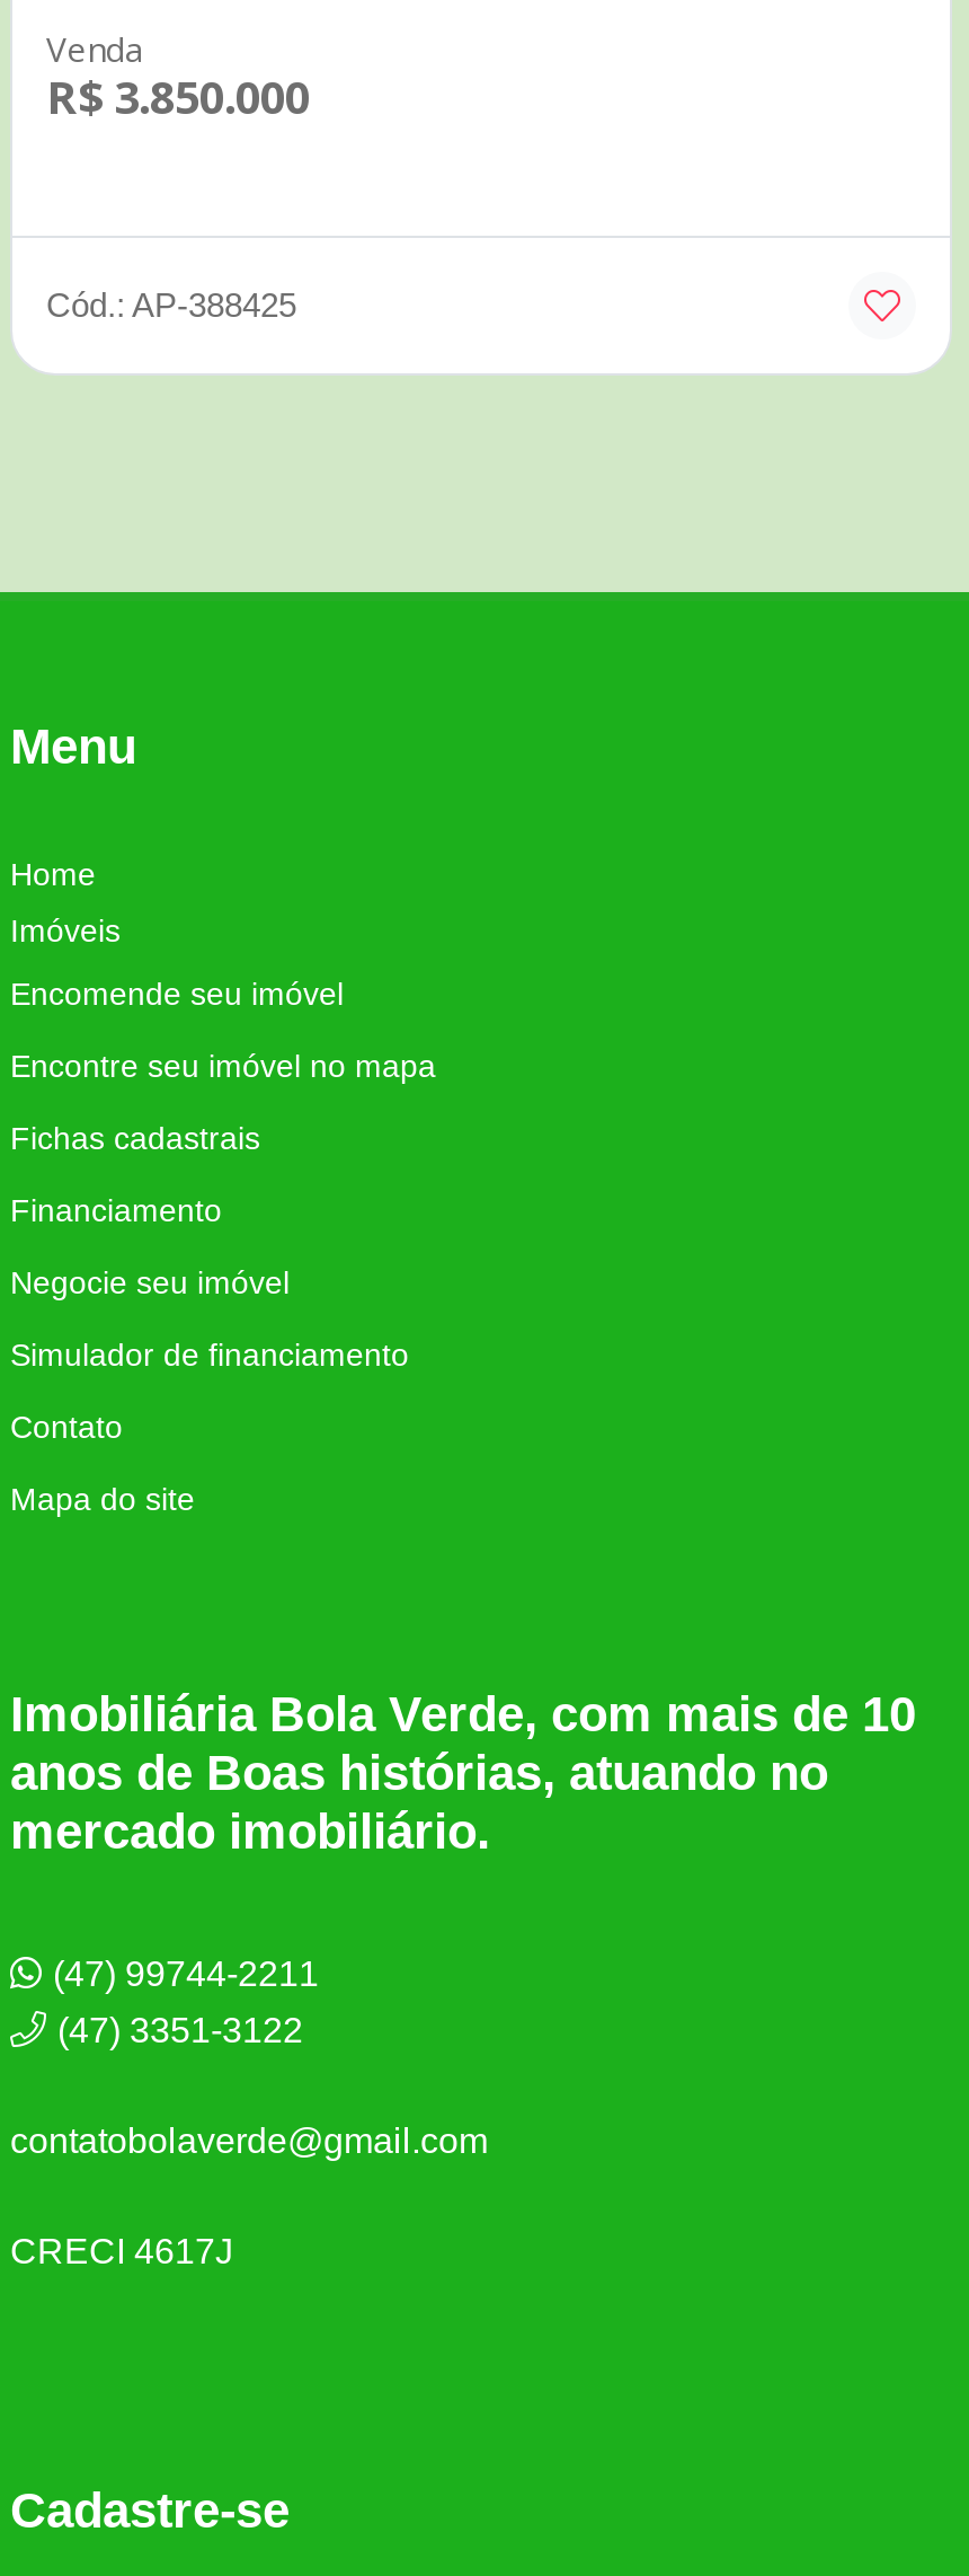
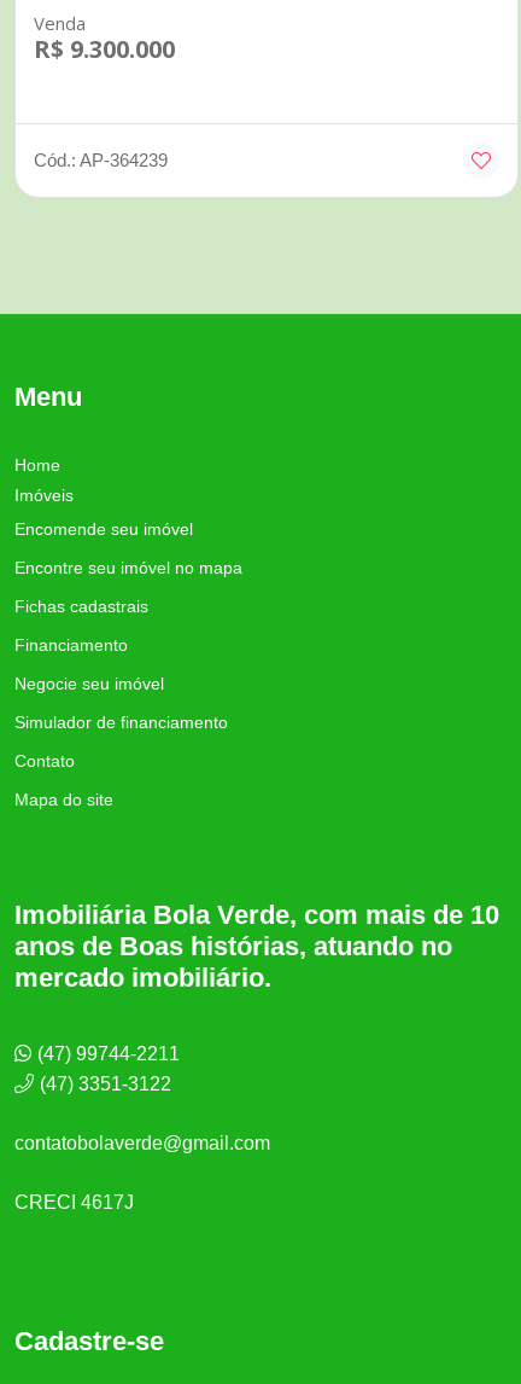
[46,67,310,128] R$ 3.850.000 -> [34,33,175,65] R$ 9.300.000
[46,285,296,323] Cód.: AP-388425 -> [34,150,168,170] Cód.: AP-364239

